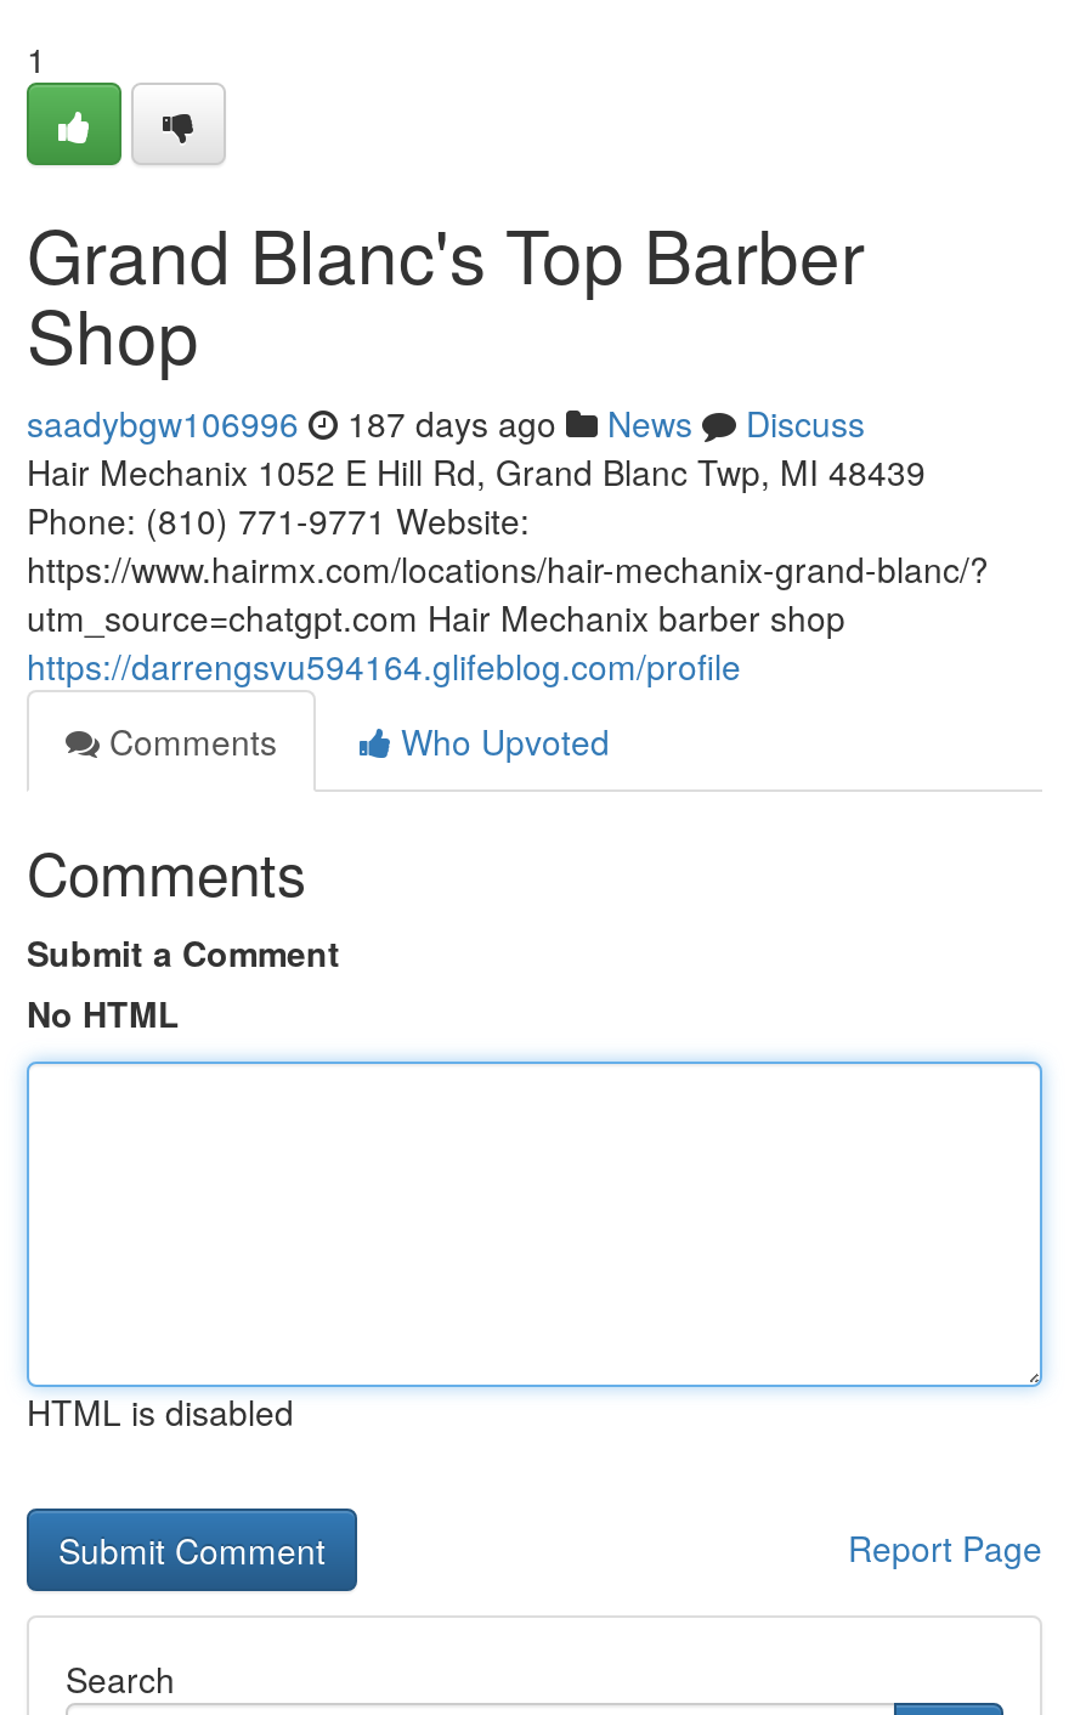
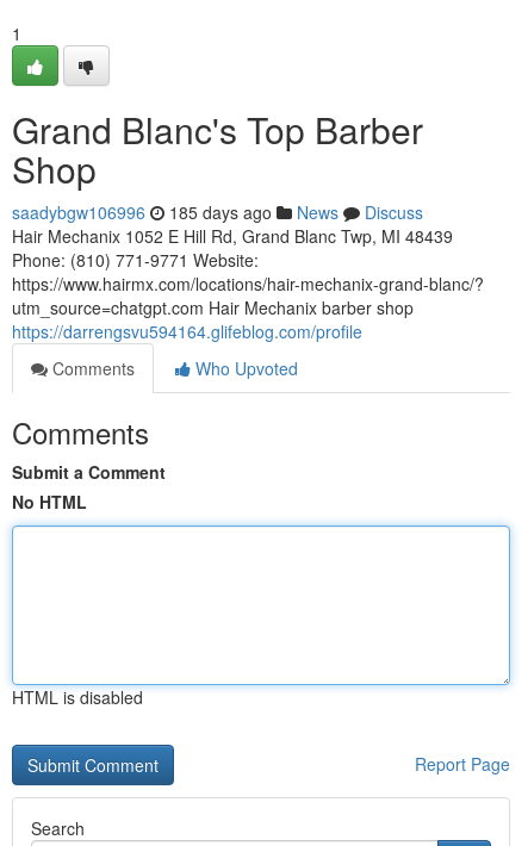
[27,398,865,447] saadybgw106996 187 days ago News Discuss -> [12,200,423,224] saadybgw106996 185 days ago News Discuss

